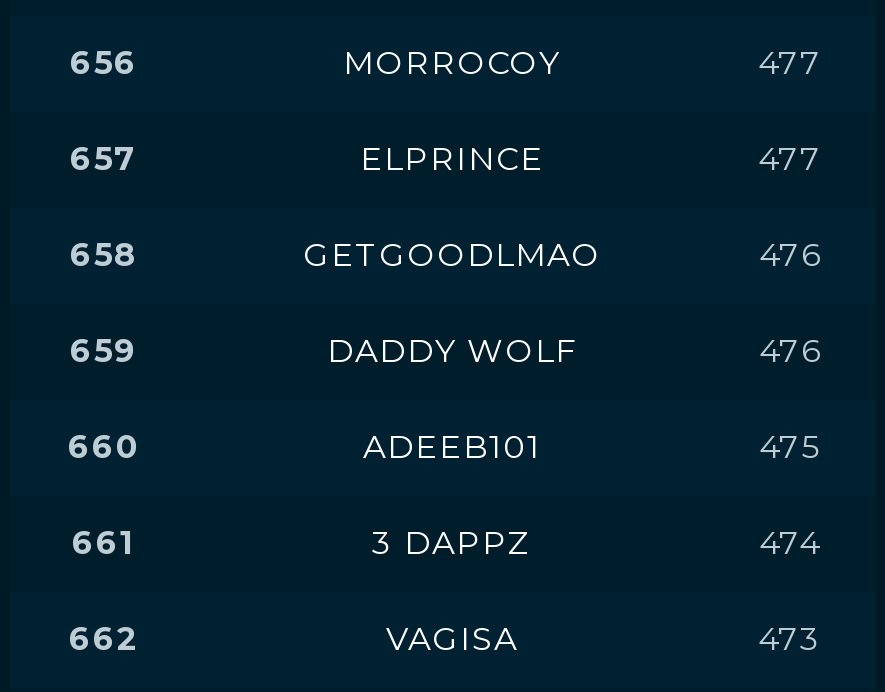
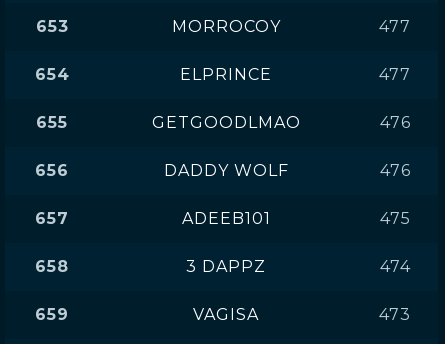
[70,44,138,82] 656 -> [35,17,68,36] 653
[70,140,138,178] 657 -> [34,65,69,84] 654
[70,236,138,274] 658 -> [36,113,68,132] 655
[70,332,138,370] 659 -> [35,161,69,180] 656
[68,428,140,466] 660 -> [35,209,69,228] 657
[72,524,136,562] 661 -> [35,257,69,276] 658
[69,620,139,658] 662 -> [35,305,69,324] 659

